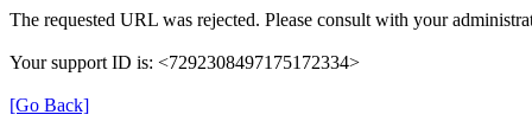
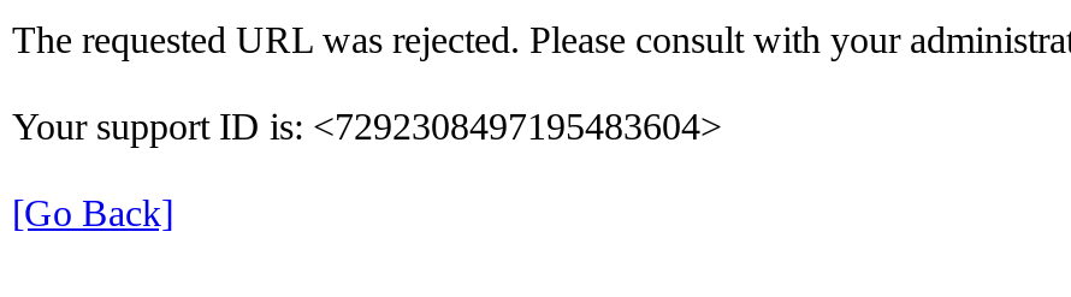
[9,52,360,72] Your support ID is: <7292308497175172334> -> [12,106,722,147] Your support ID is: <7292308497195483604>

